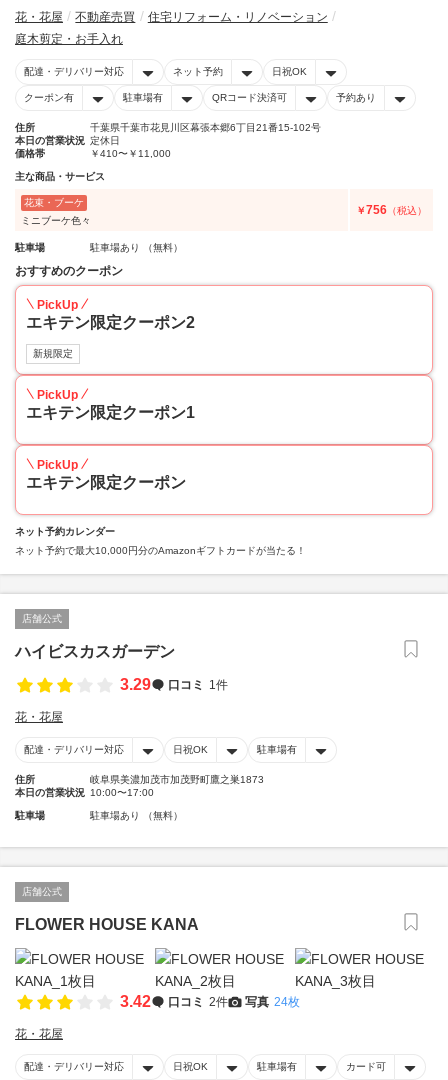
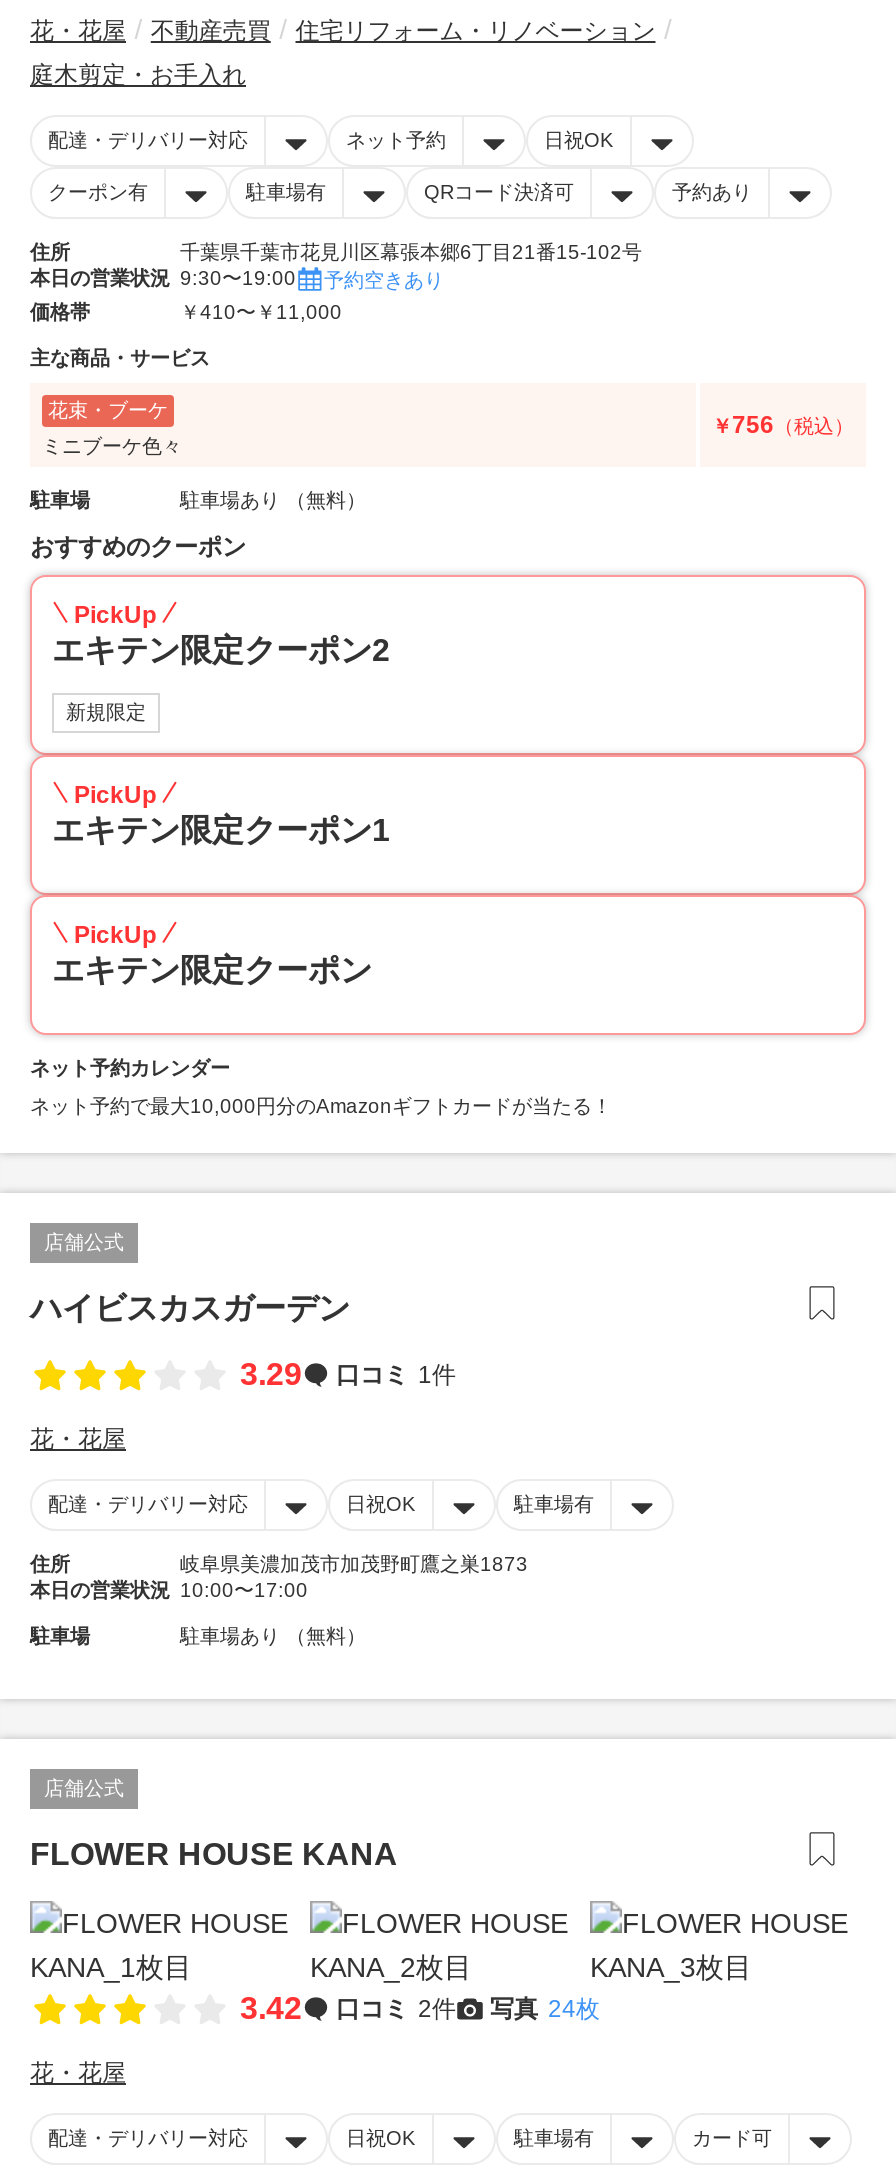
[15,135,120,146] 本日の営業状況 定休日 -> [30,267,444,290] 本日の営業状況 9:30〜19:00 | 予約空きあり

